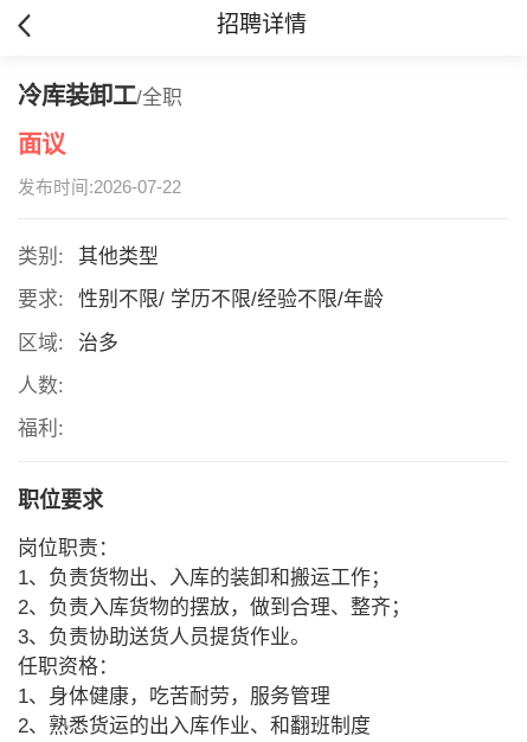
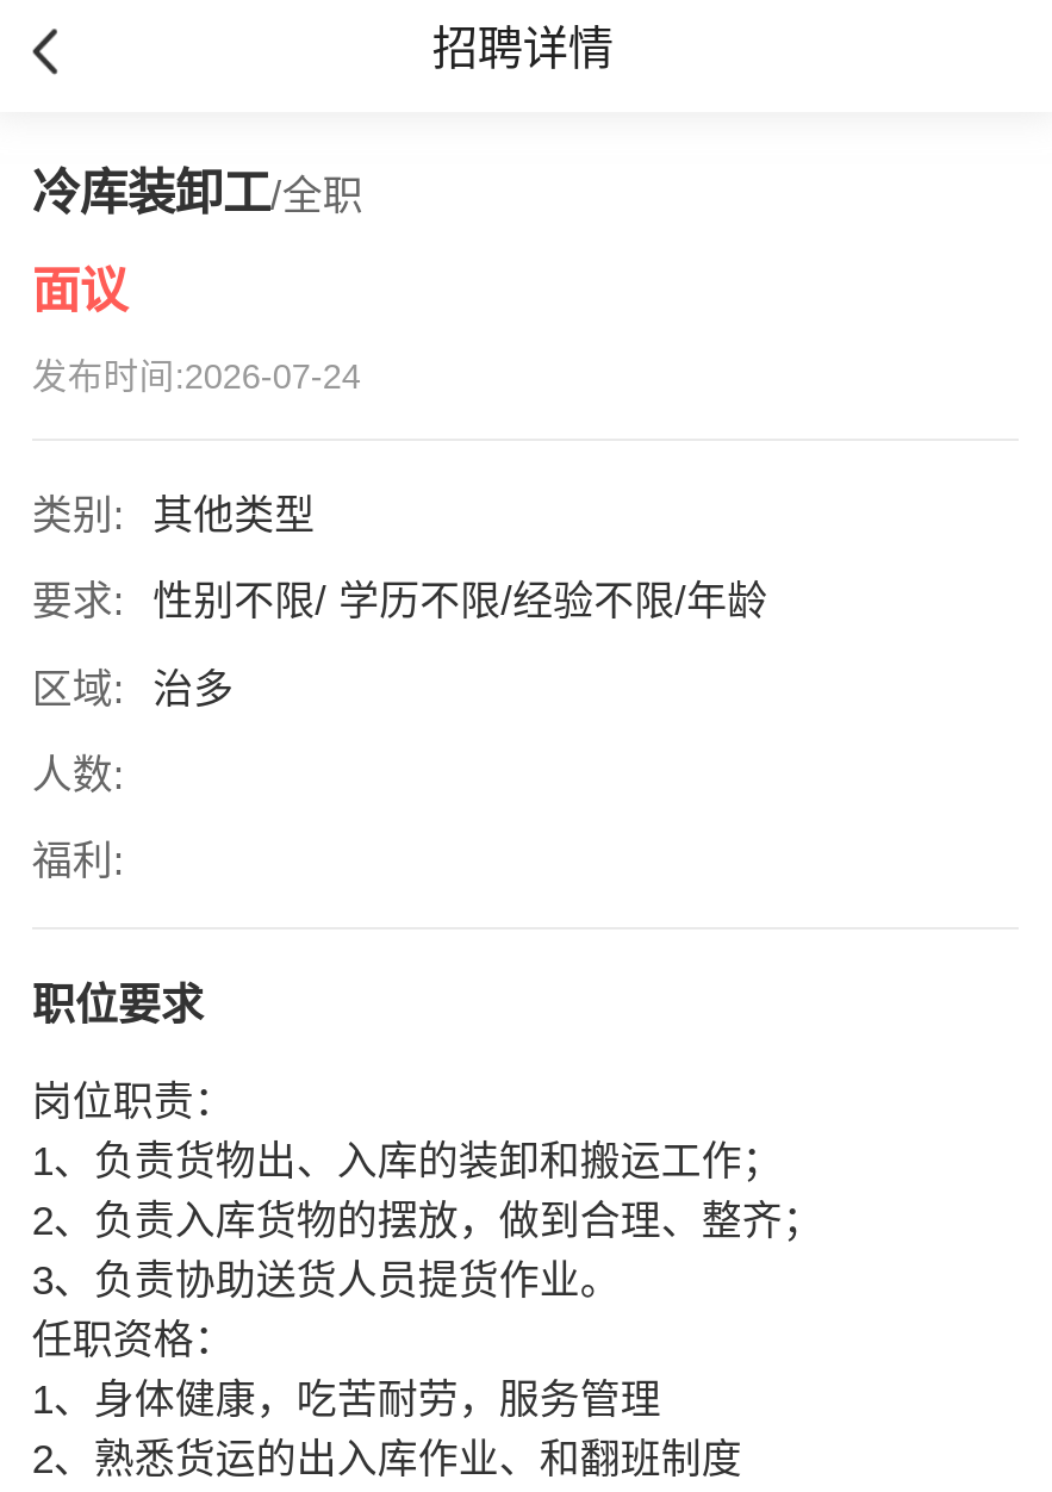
[18,178,181,197] 发布时间:2026-07-22 -> [32,358,361,396] 发布时间:2026-07-24

